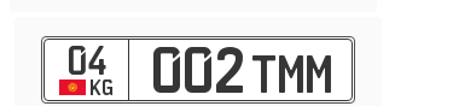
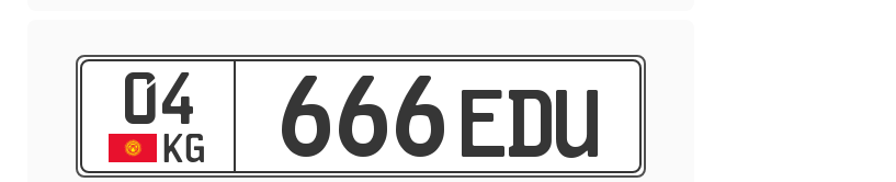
[149,45,332,96] 002 TMM -> [275,70,600,164] 666 EDU

